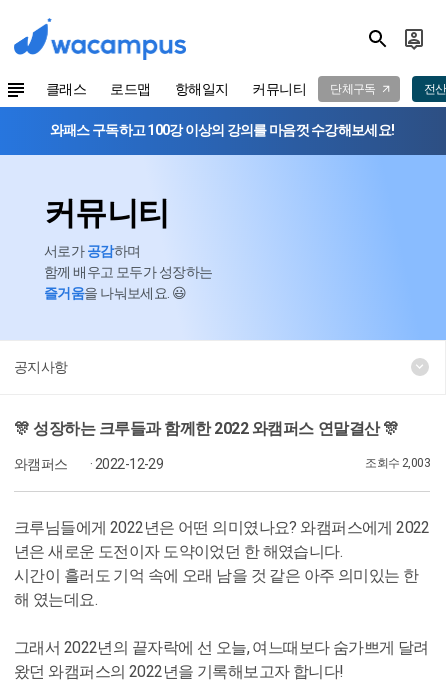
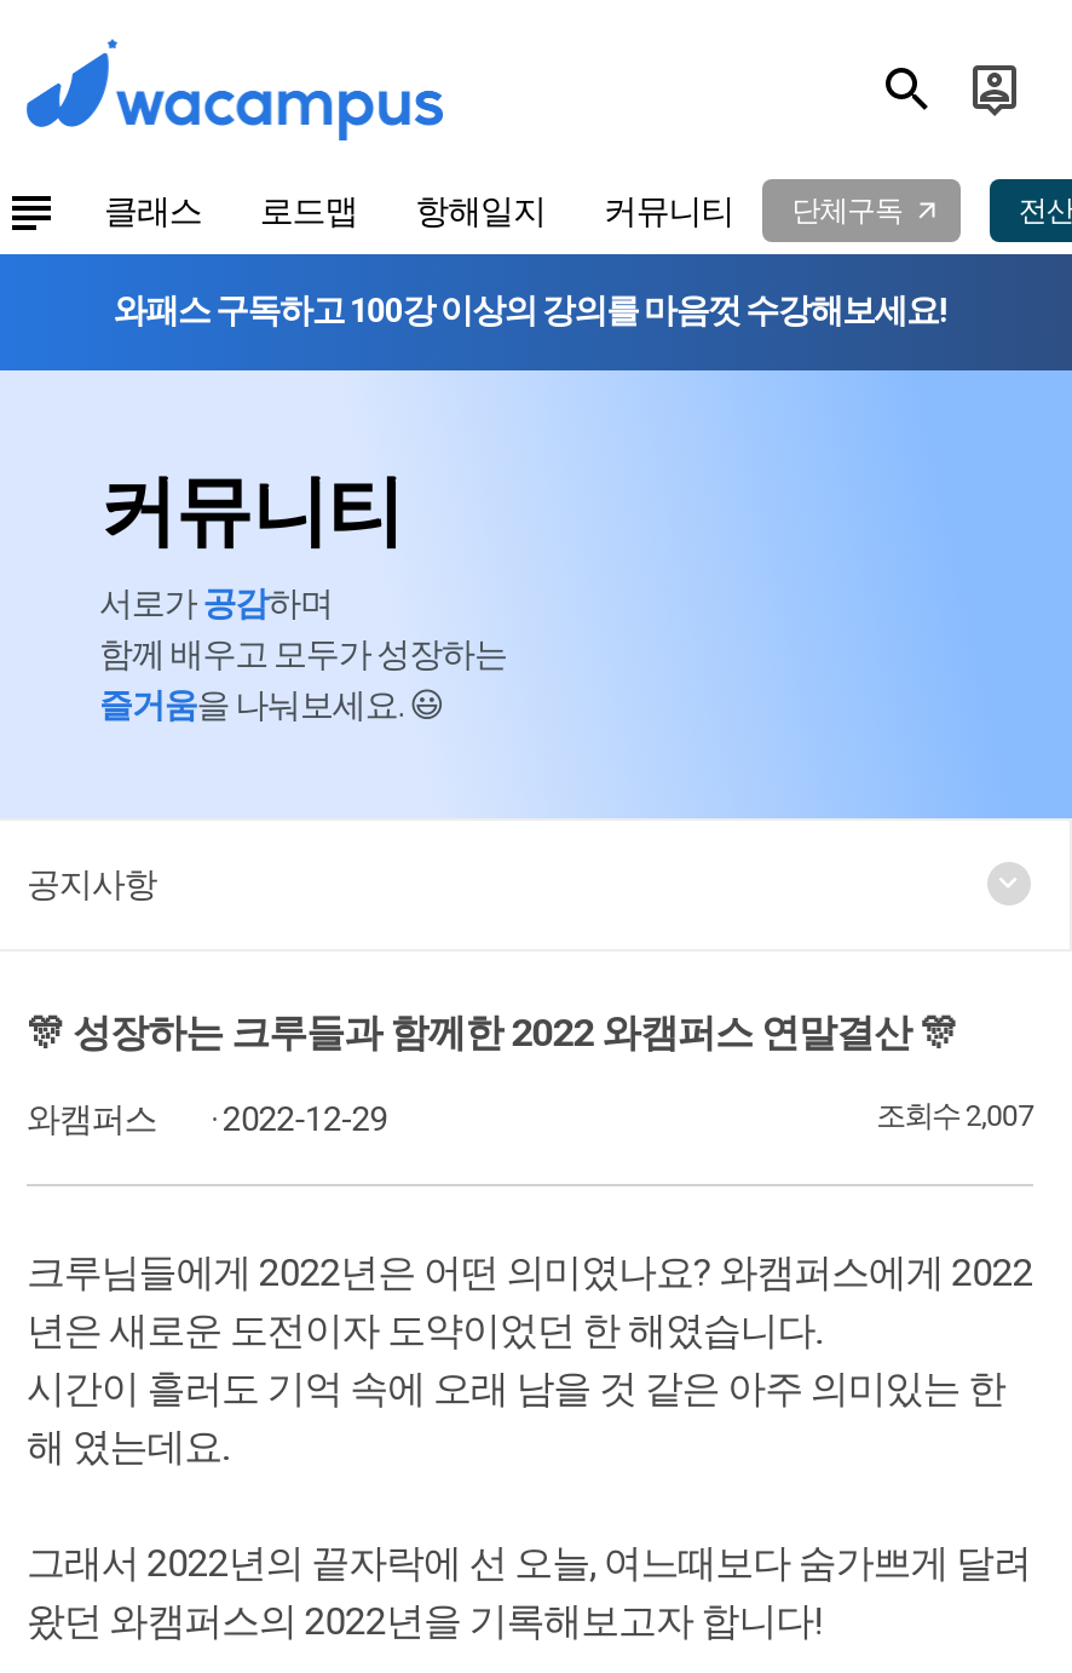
[365,456,430,470] 조회수 2,003 -> [876,1098,1033,1132] 조회수 2,007

